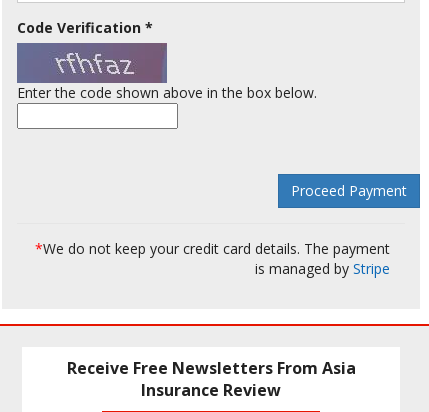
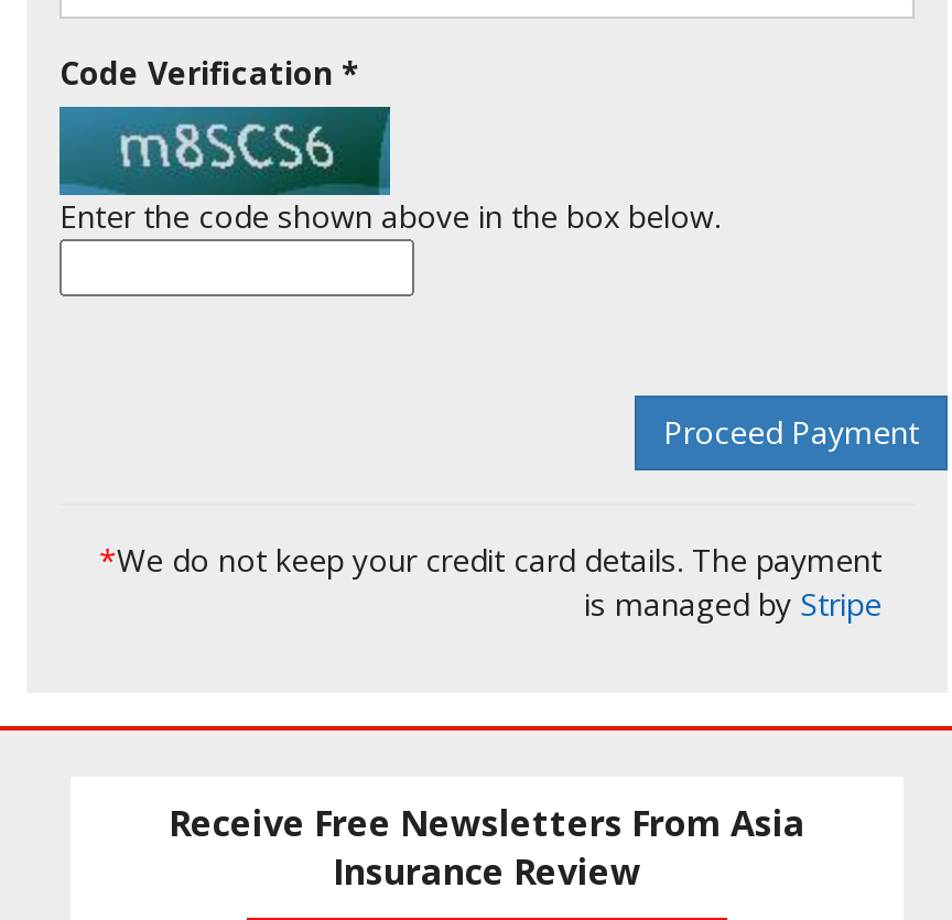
[17,42,168,80] [image] -> [59,105,392,188] [image]

